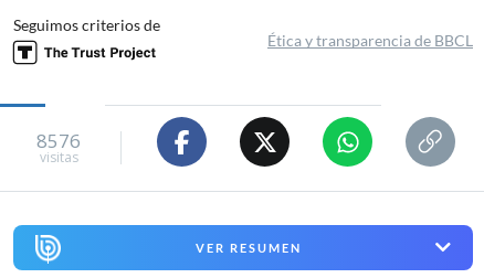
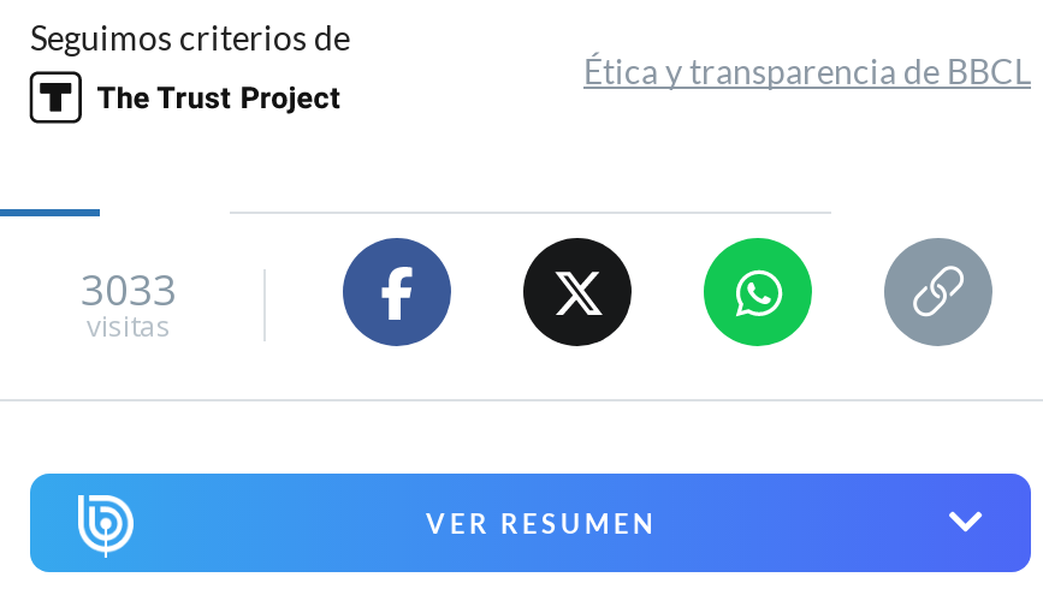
[36,128,81,153] 8576 -> [81,261,177,316] 3033

